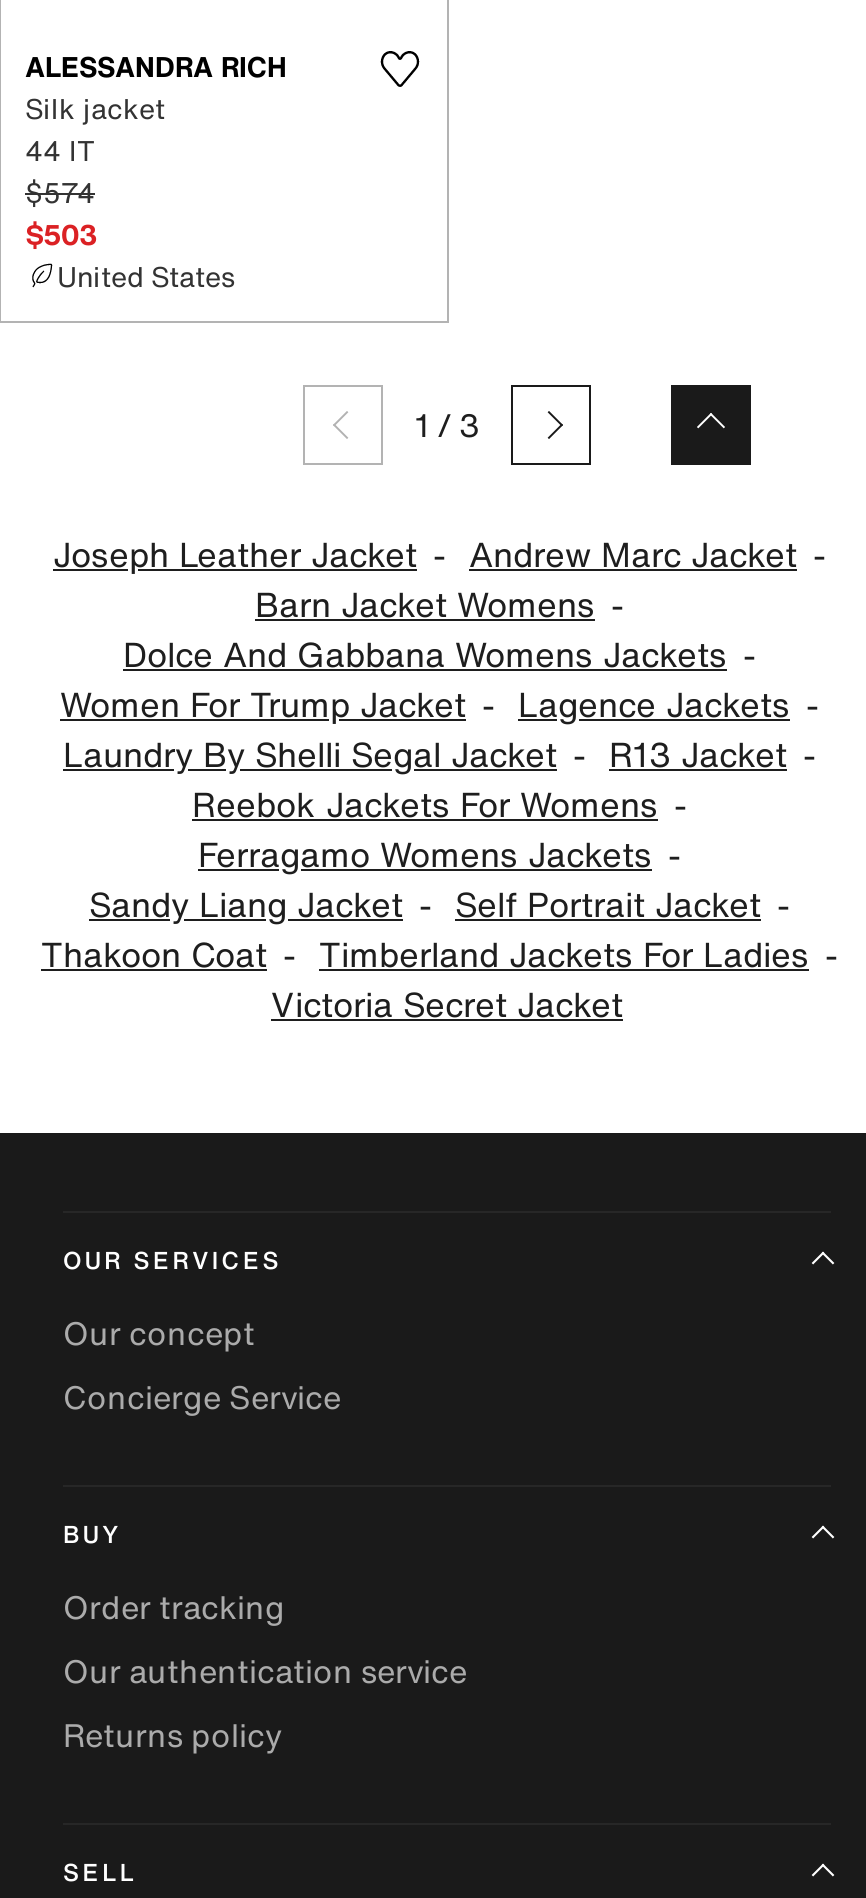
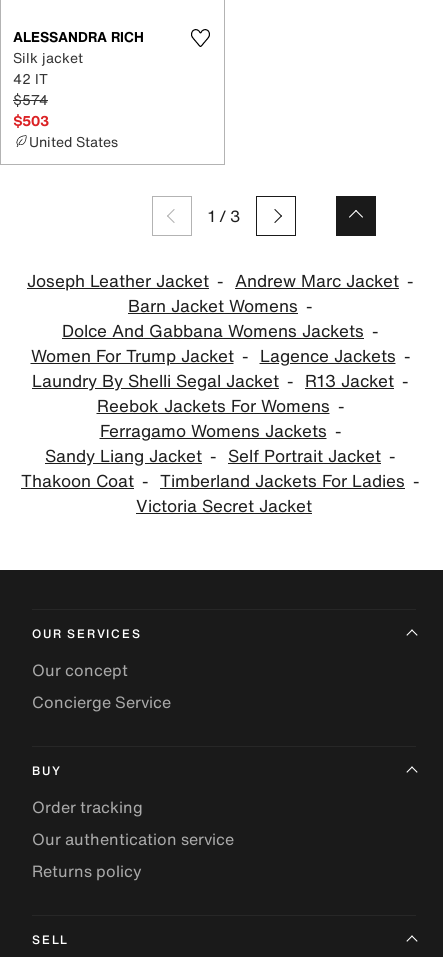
[25,128,103,170] 44 IT -> [13,67,52,88] 42 IT

